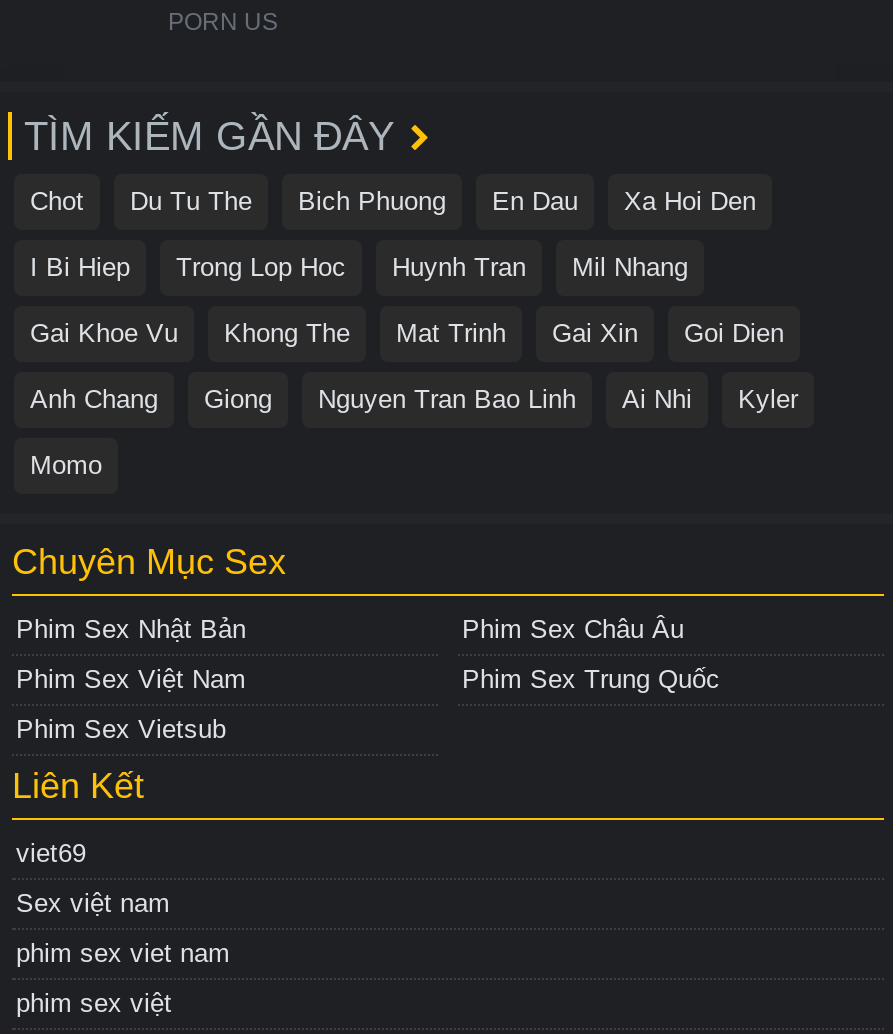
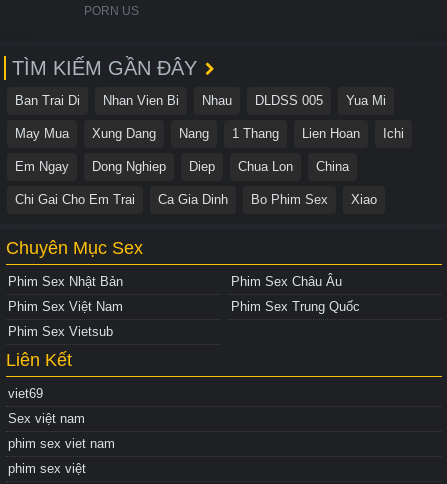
[30,186,798,480] Chot | Du Tu The | Bich Phuong | En Dau | Xa Hoi Den | I Bi Hiep | Trong Lop Hoc | Huynh Tran | Mil Nhang | Gai Khoe Vu | Khong The | Mat Trinh | Gai Xin | Goi Dien | Anh Chang | Giong | Nguyen Tran Bao Linh | Ai Nhi | Kyler | Momo -> [15,93,404,207] Ban Trai Di | Nhan Vien Bi | Nhau | DLDSS 005 | Yua Mi | May Mua | Xung Dang | Nang | 1 Thang | Lien Hoan | Ichi | Em Ngay | Dong Nghiep | Diep | Chua Lon | China | Chi Gai Cho Em Trai | Ca Gia Dinh | Bo Phim Sex | Xiao

